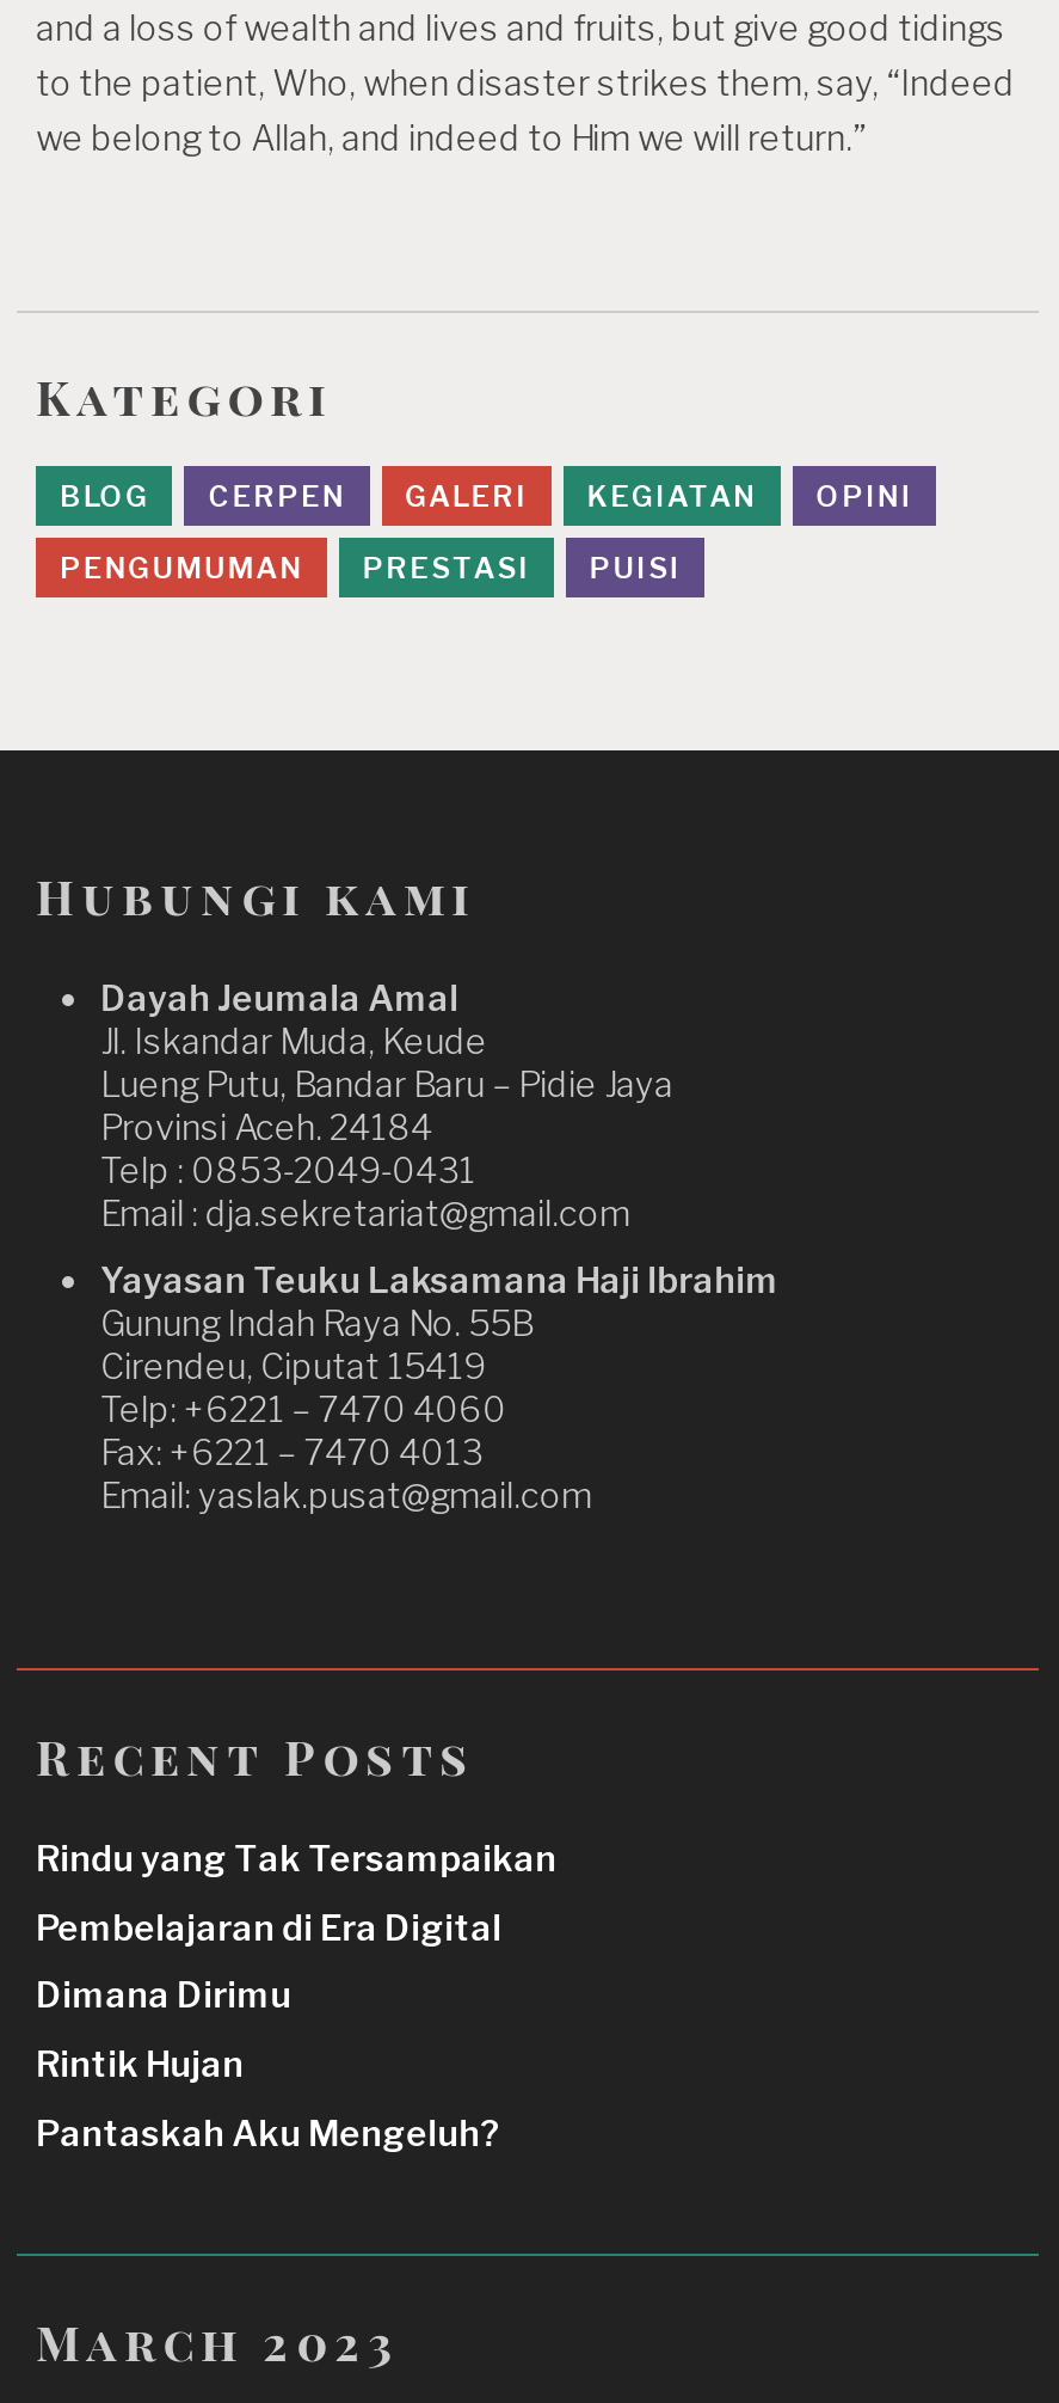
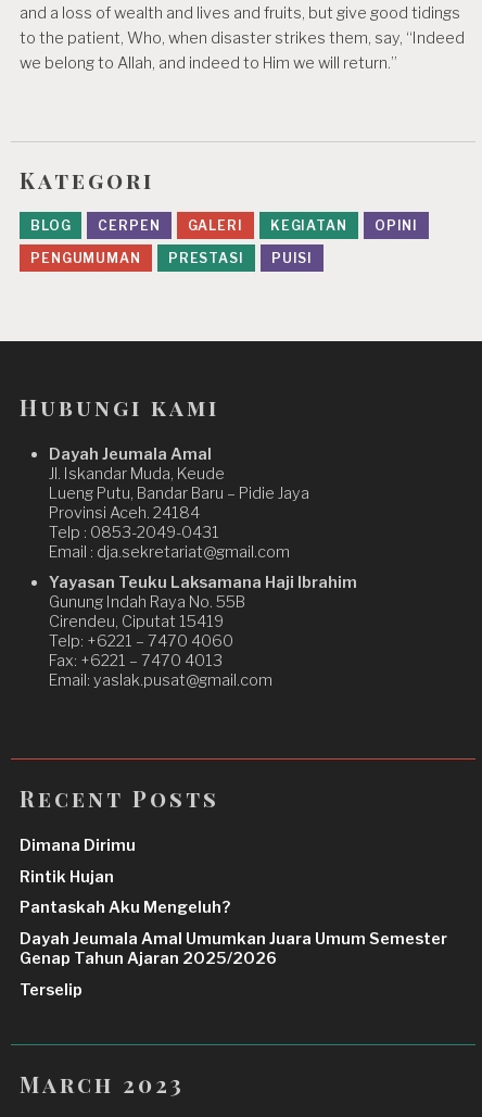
[36,1837,557,1949] Rindu yang Tak Tersampaikan | Pembelajaran di Era Digital -> none
moved [36,1975,499,2155] -> [20,835,230,917]: Dimana Dirimu | Rintik Hujan | Pantaskah Aku Mengeluh?
none -> [20,929,447,1000] Dayah Jeumala Amal Umumkan Juara Umum Semester | Genap Tahun Ajaran 2025/2026 | Terselip

